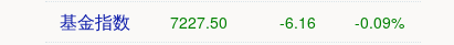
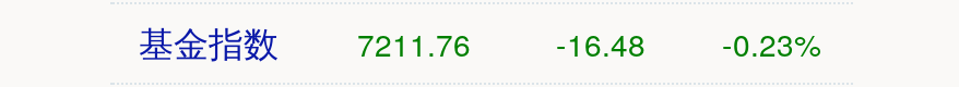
[170,11,228,33] 7227.50 -> [357,22,471,66] 7211.76
[279,11,316,33] -6.16 -> [556,22,646,66] -16.48
[355,11,404,33] -0.09% -> [722,22,820,66] -0.23%

